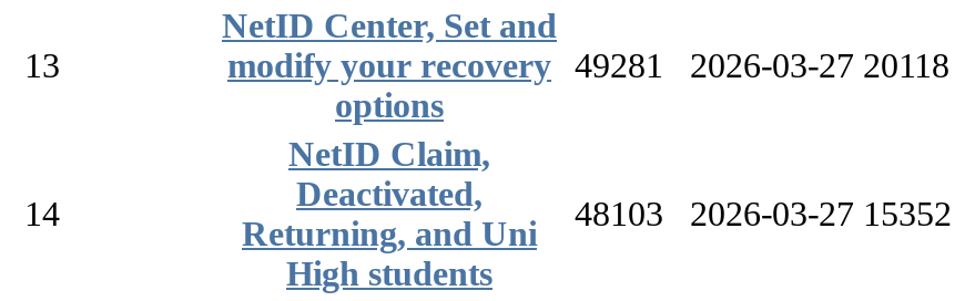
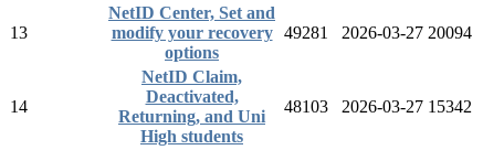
[227,46,949,84] modify your recovery 49281 2026-03-27 20118 -> [111,23,472,42] modify your recovery 49281 2026-03-27 20094
[575,194,952,232] 48103 2026-03-27 15352 -> [284,97,472,116] 48103 2026-03-27 15342

